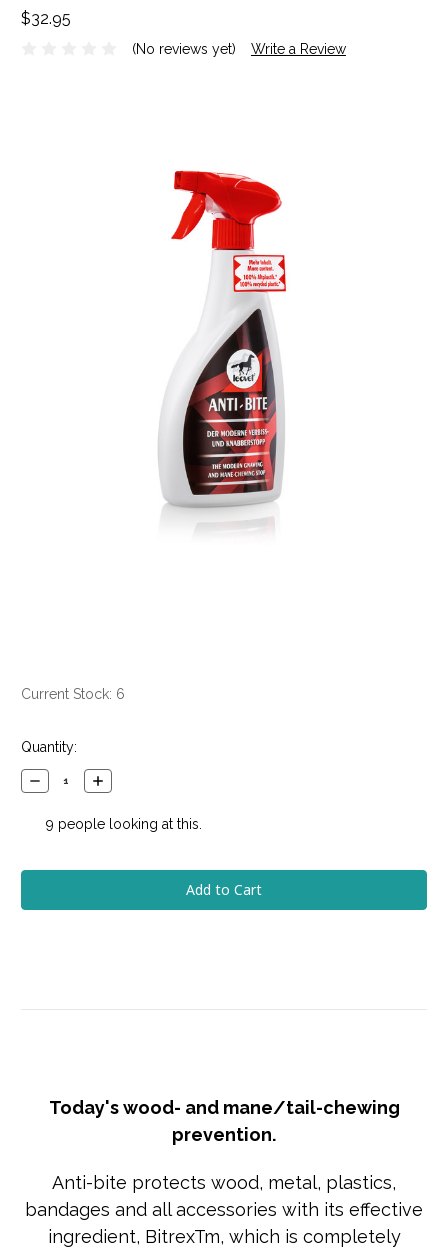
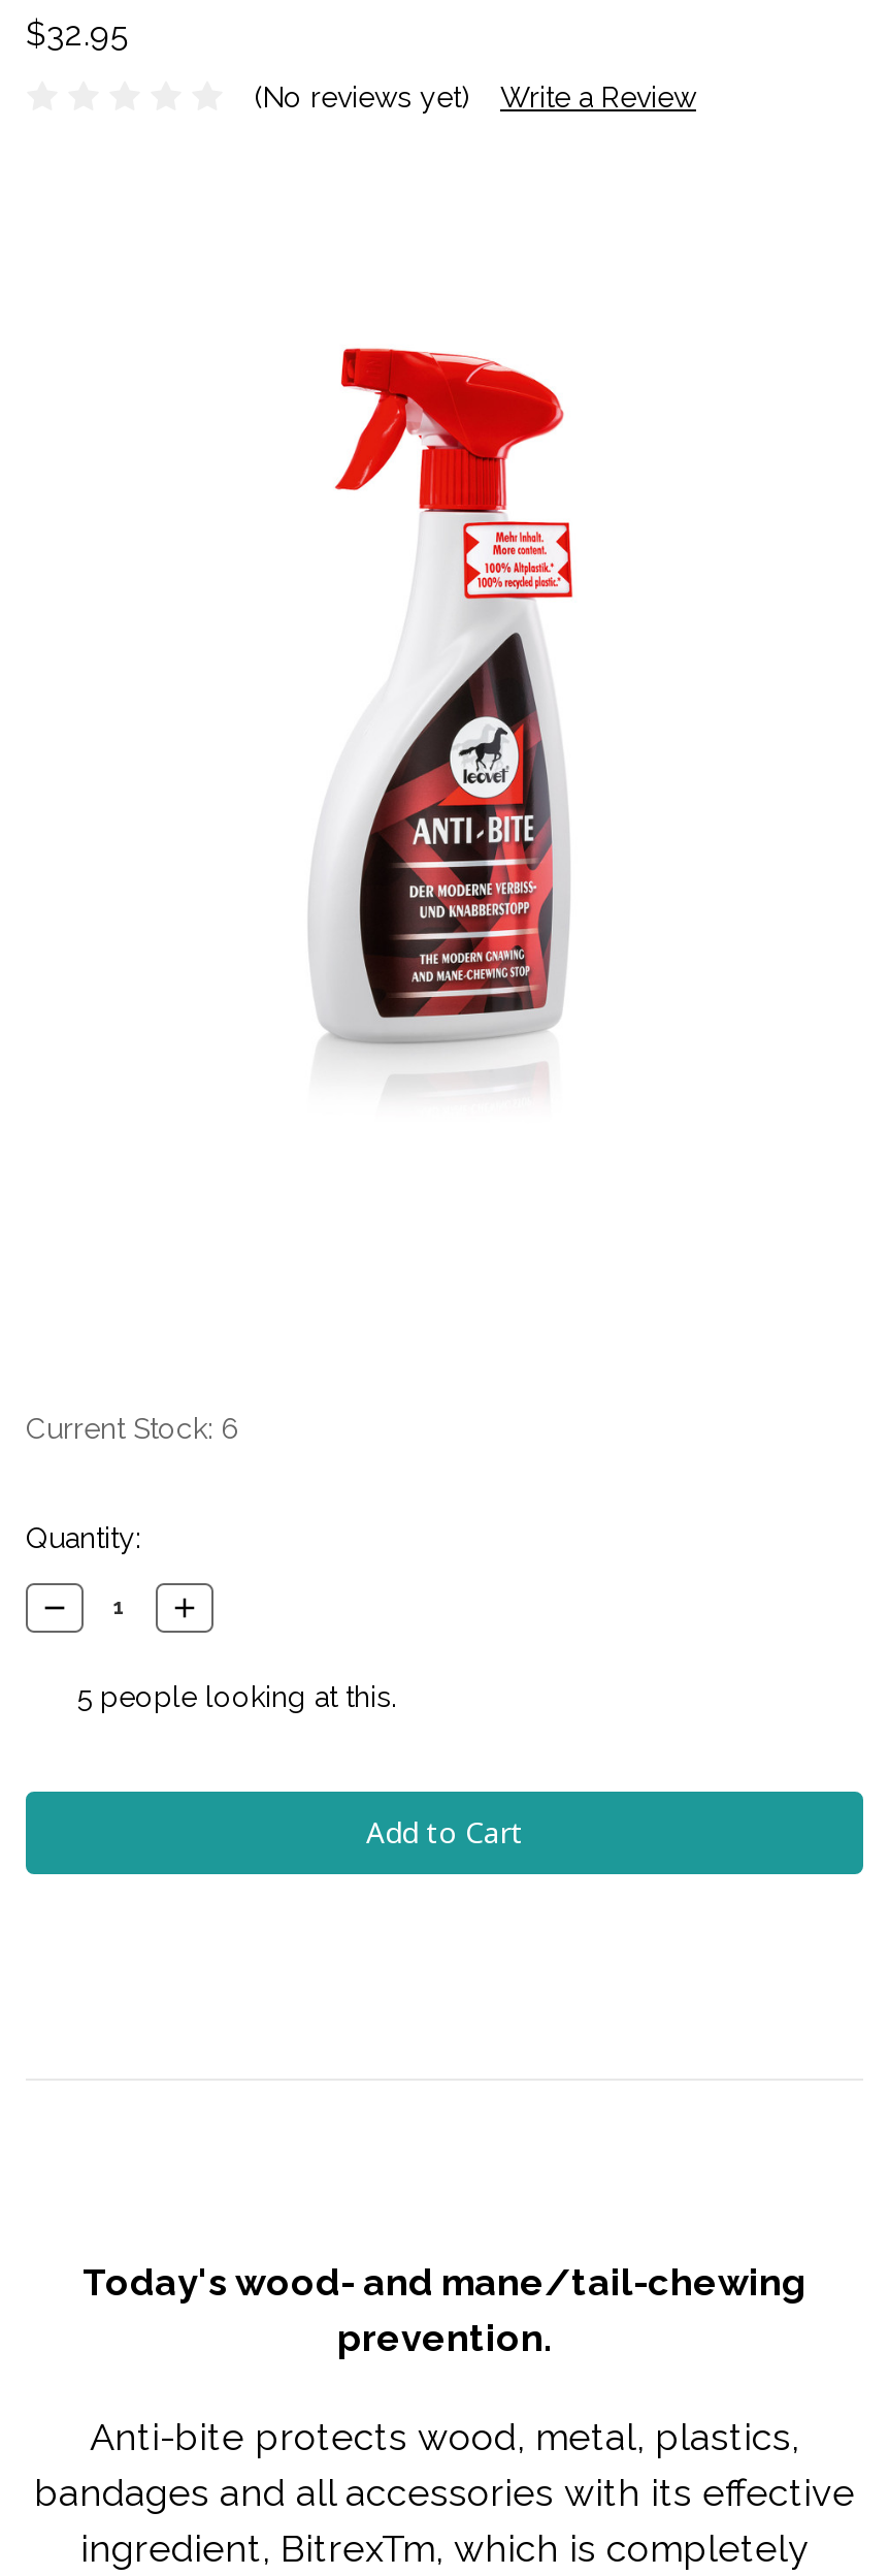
[46,816,202,832] 9 people looking at this. -> [77,1680,397,1713] 5 people looking at this.

